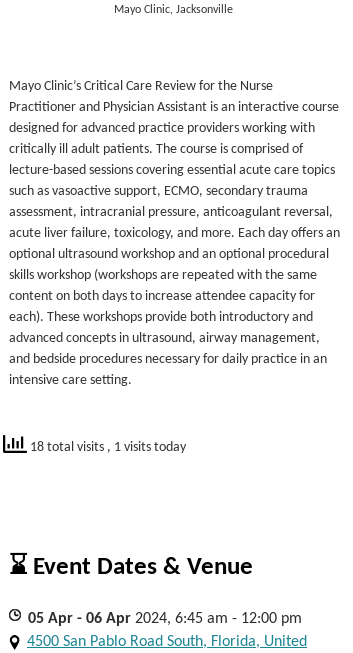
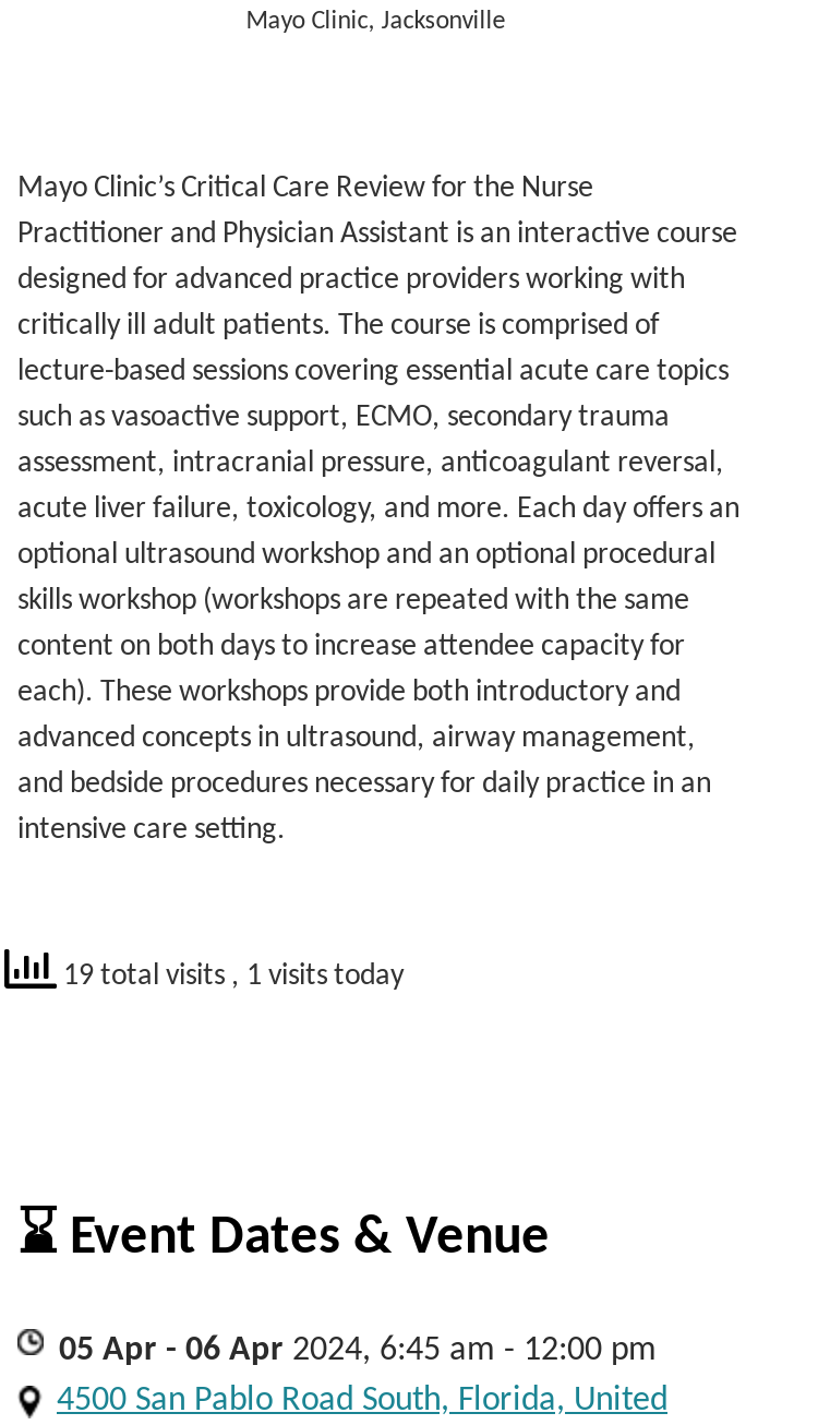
[27,440,186,455] 18 total visits, 1 visits today -> [57,960,404,992] 19 total visits, 1 visits today

